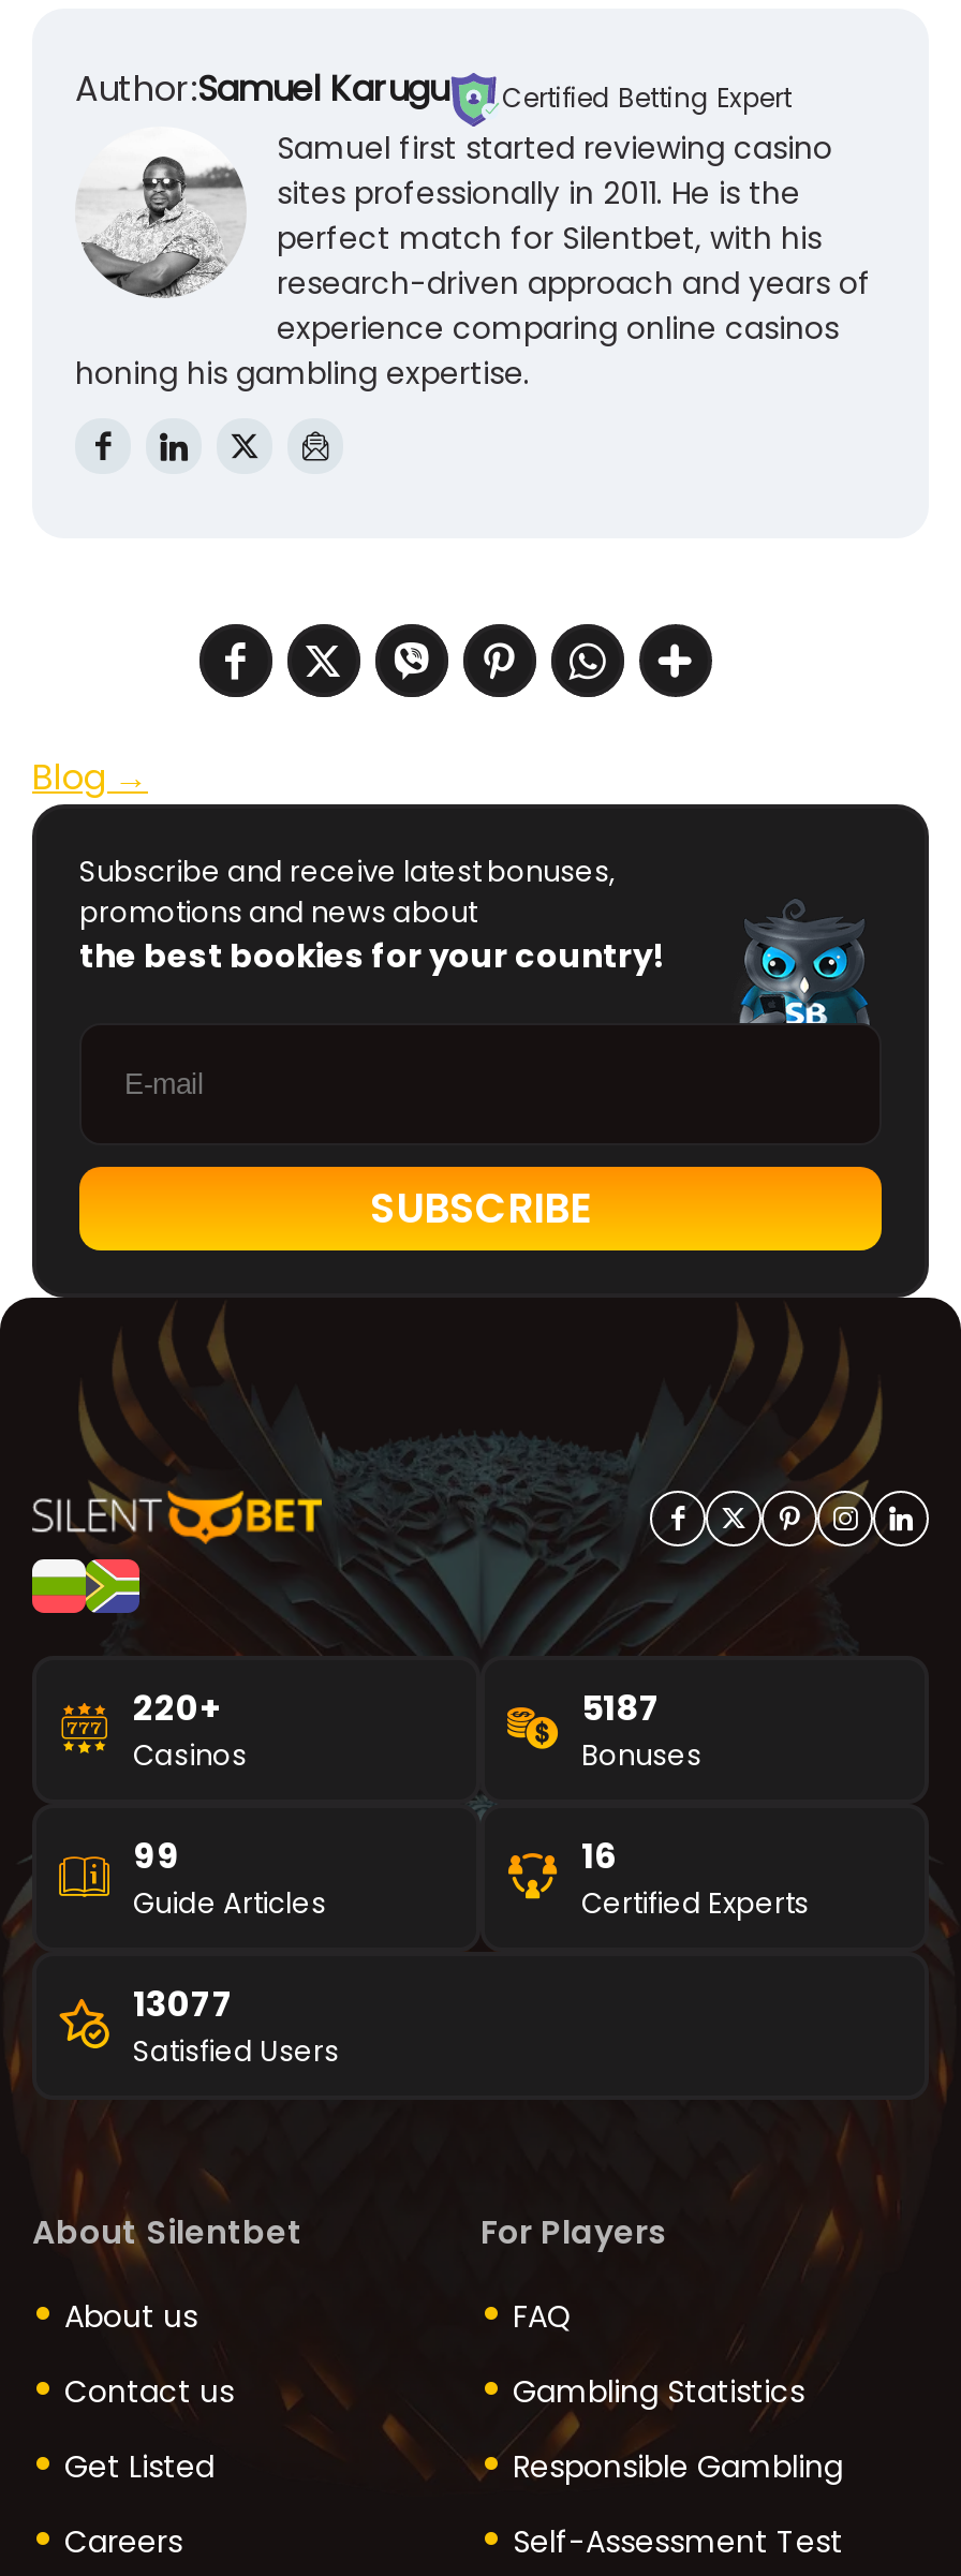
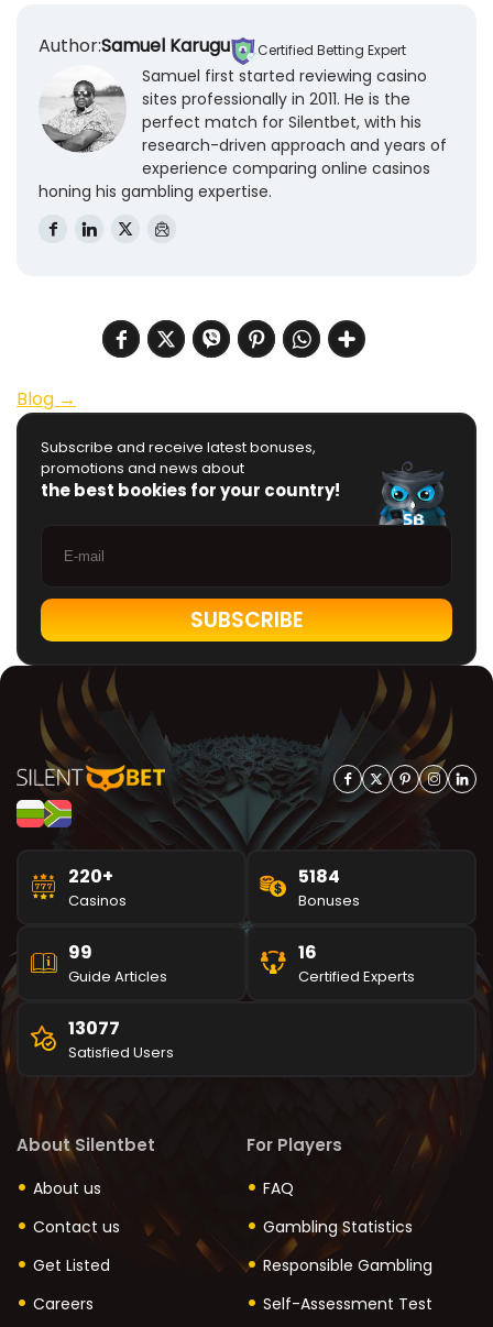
[581,1683,661,1732] 5187 -> [298,863,340,889] 5184

